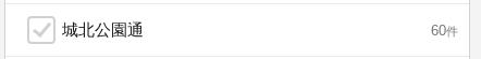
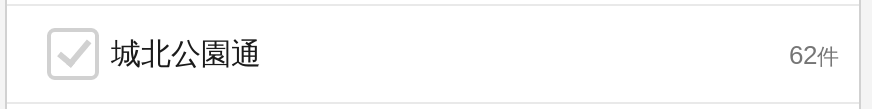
[431,22,458,38] 60件 -> [789,39,839,69] 62件

